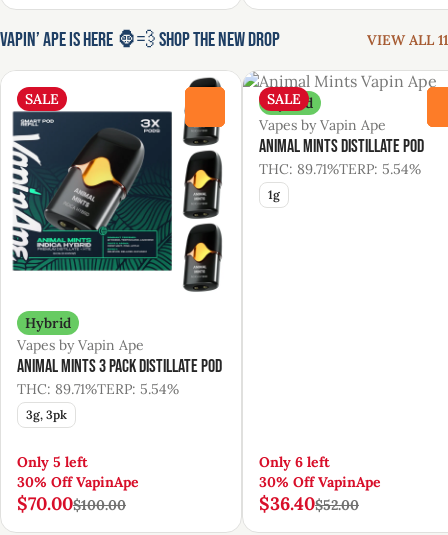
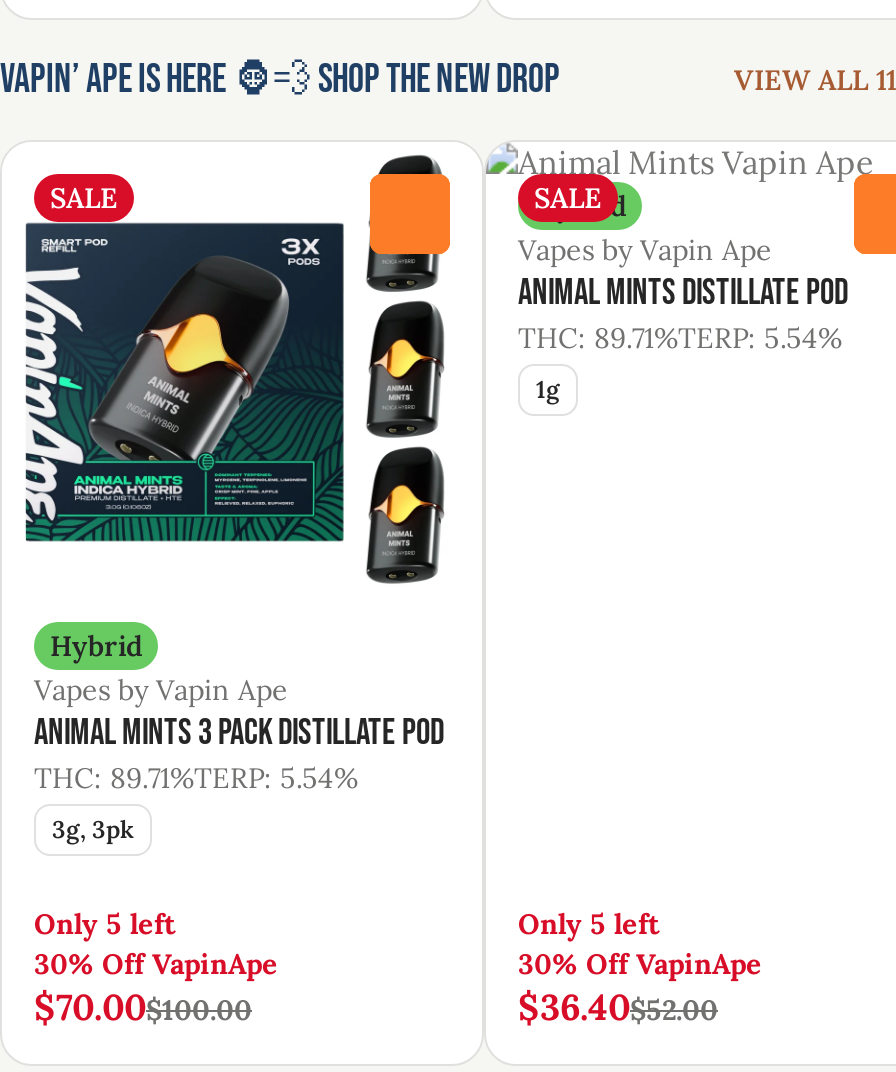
[259,453,330,471] Only 6 left -> [518,906,660,942] Only 5 left

